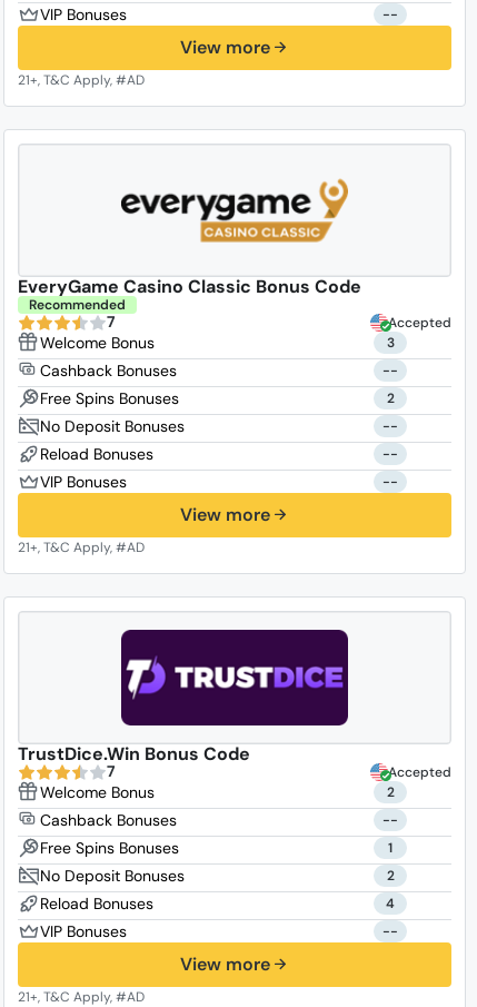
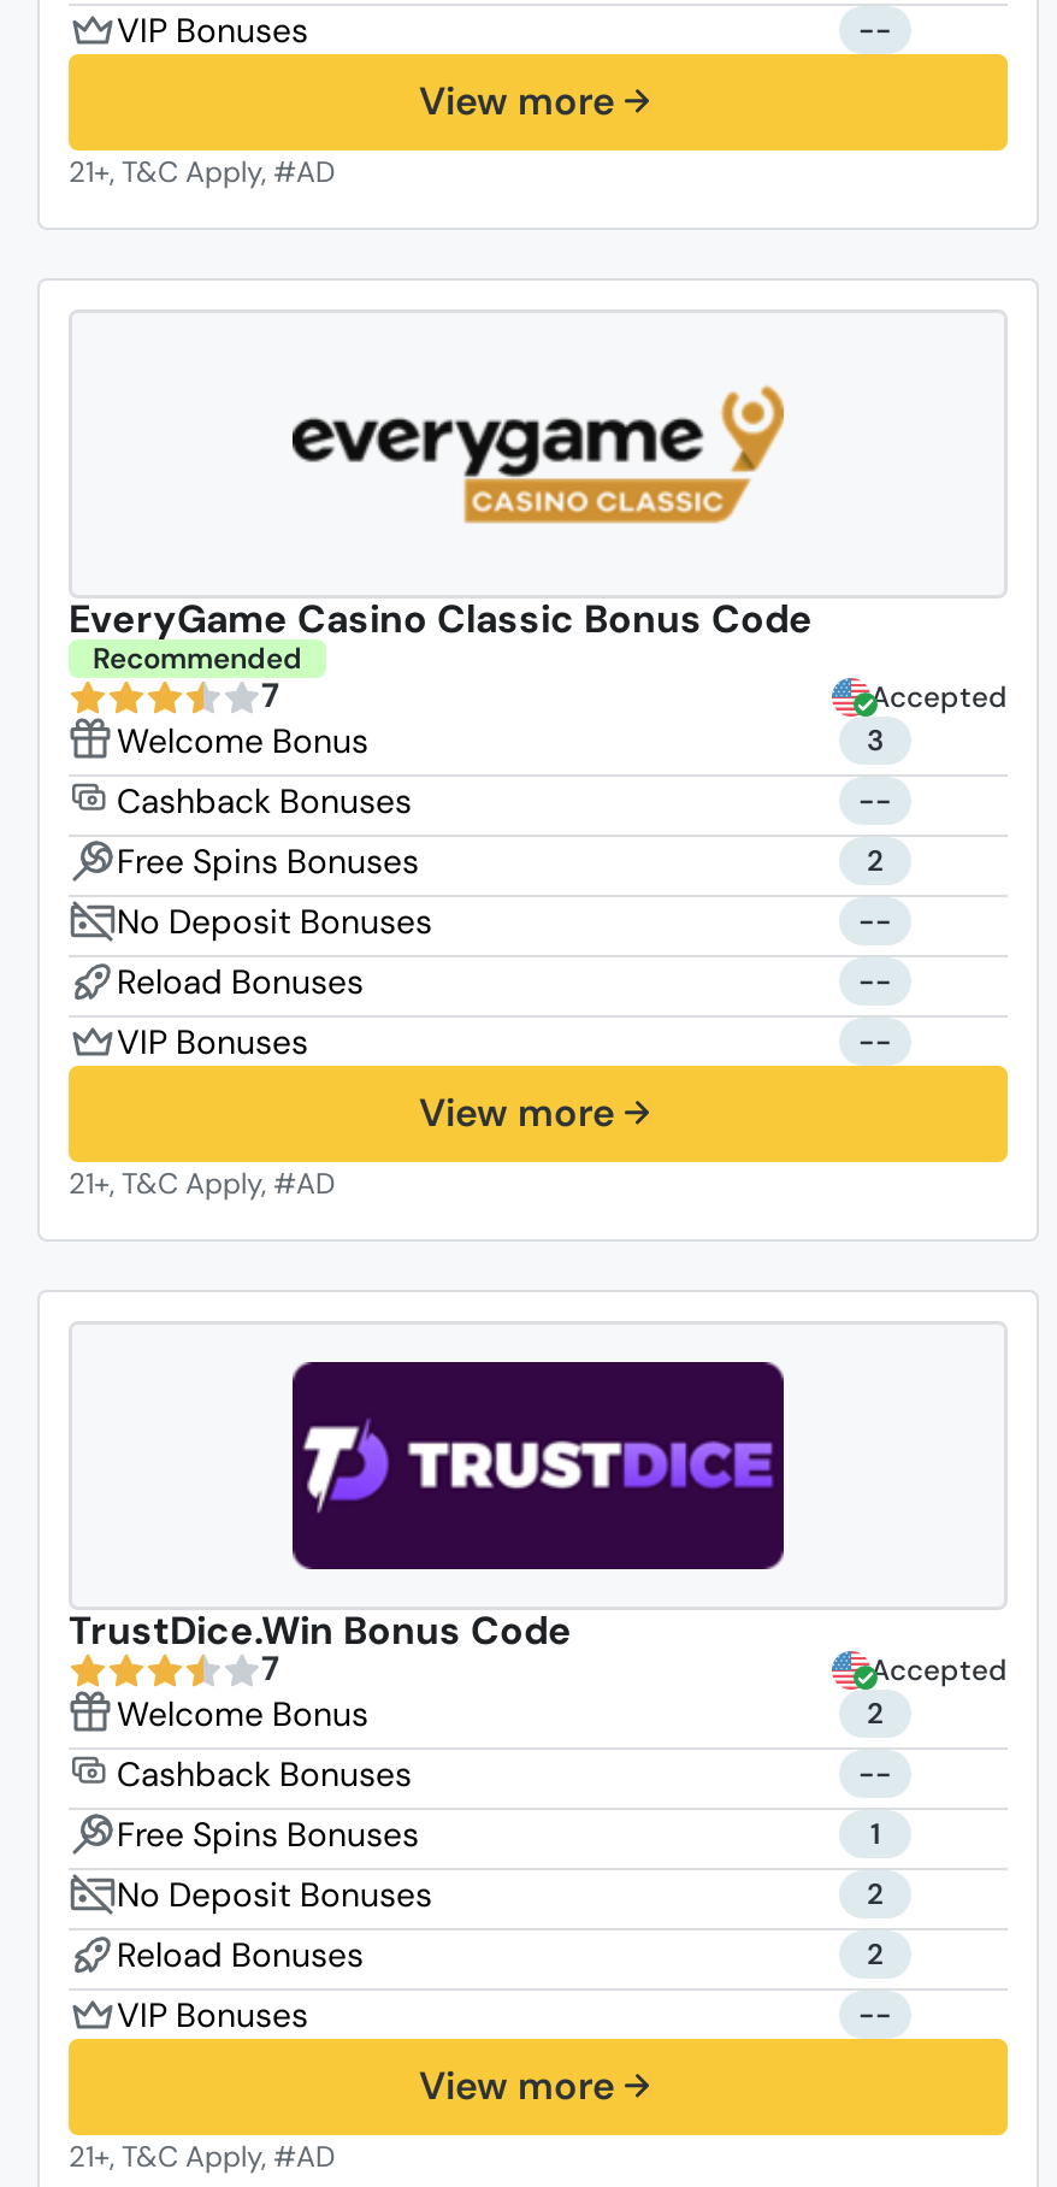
[386,894,395,912] 4 -> [867,1935,884,1973] 2

